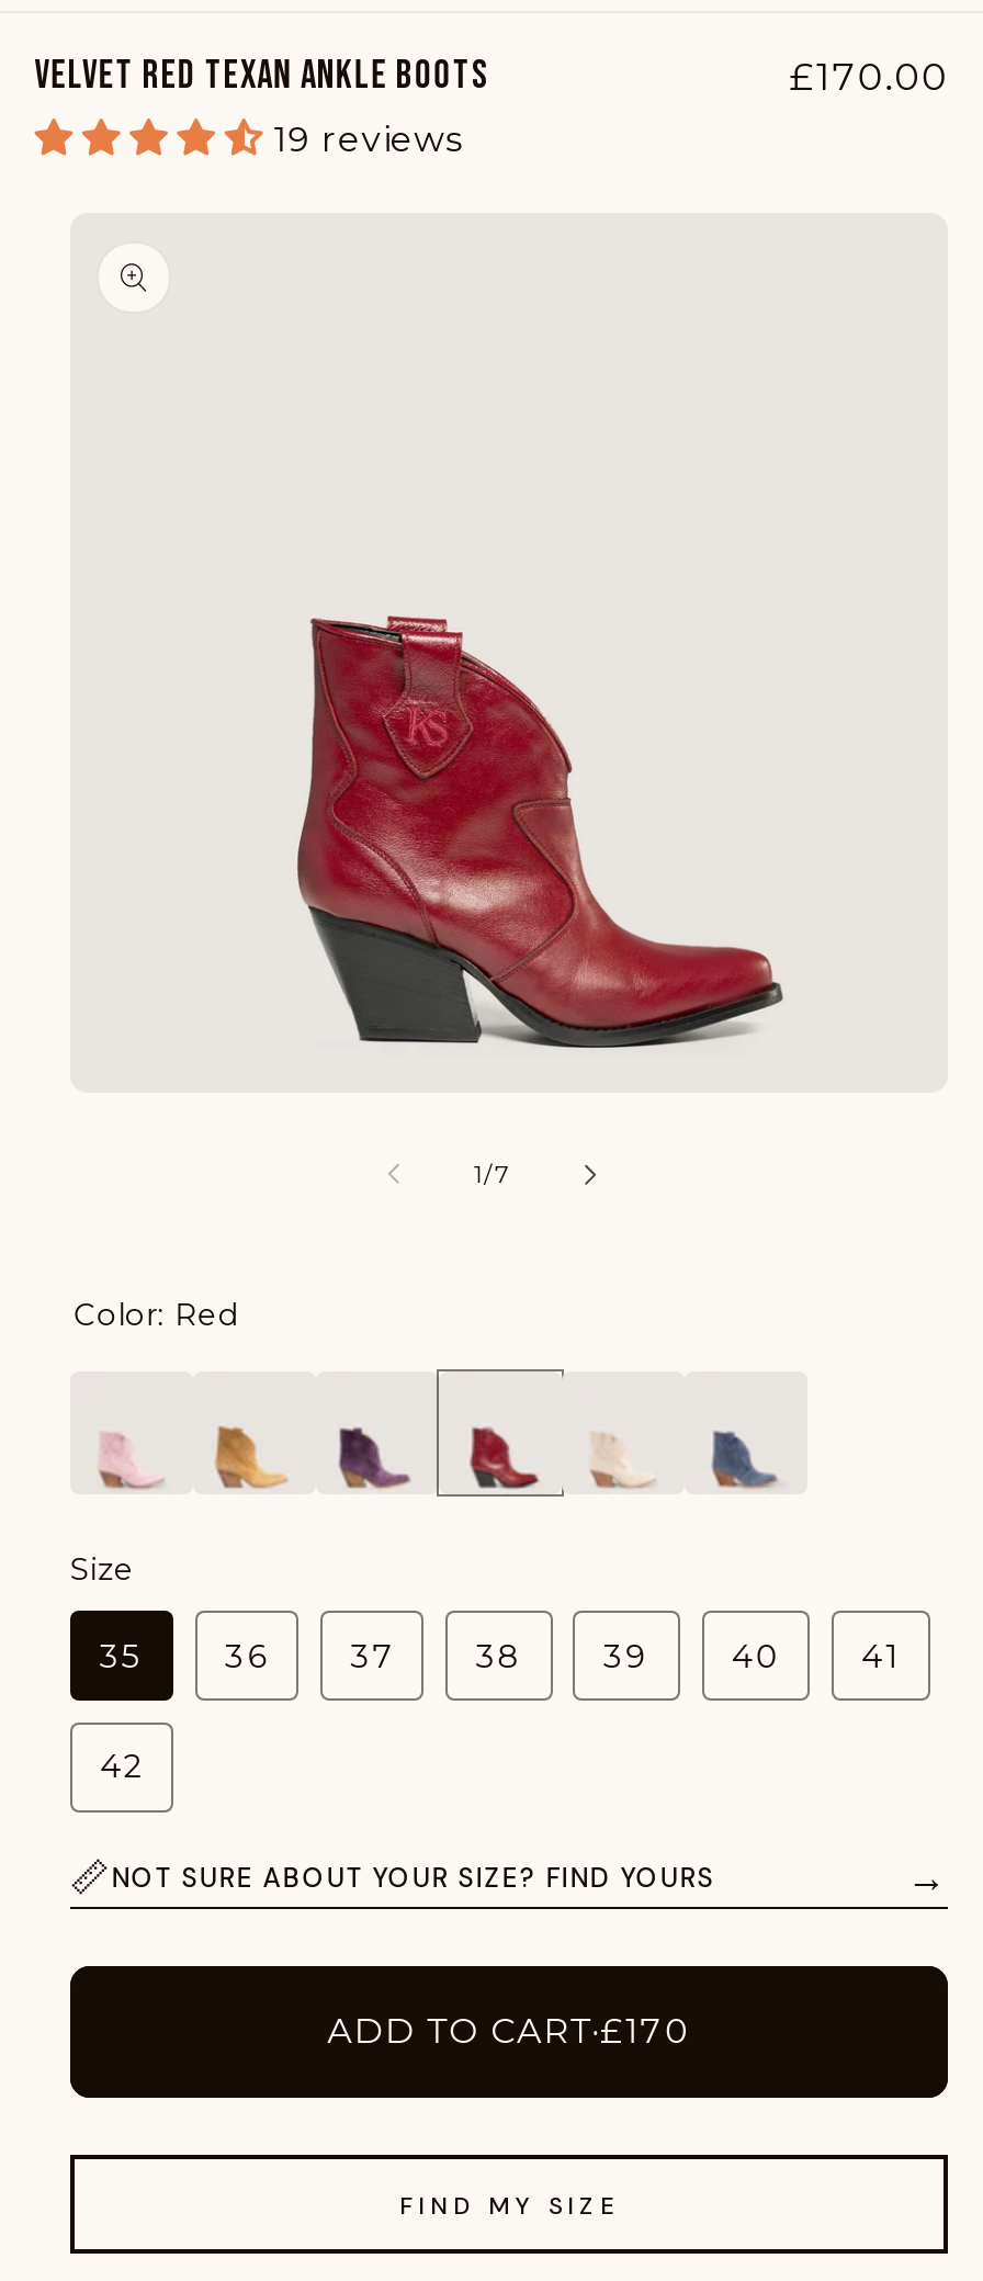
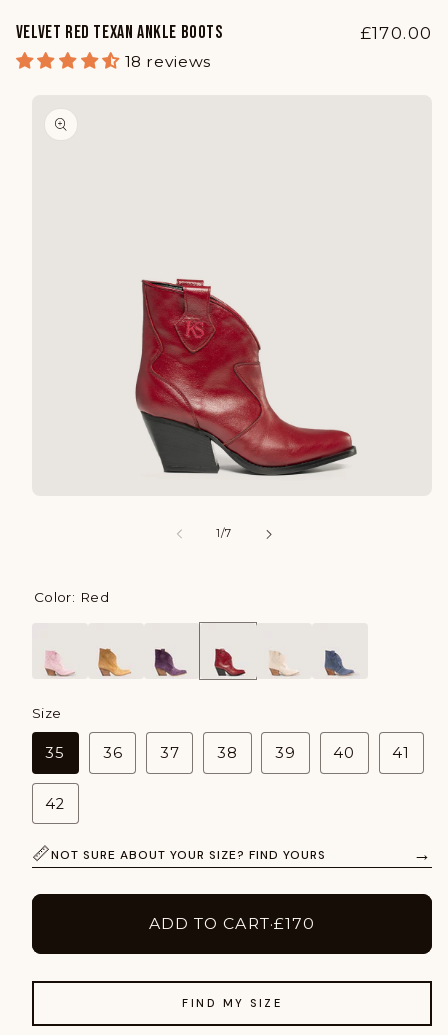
[273,118,463,160] 19 reviews -> [125,52,211,71] 18 reviews

